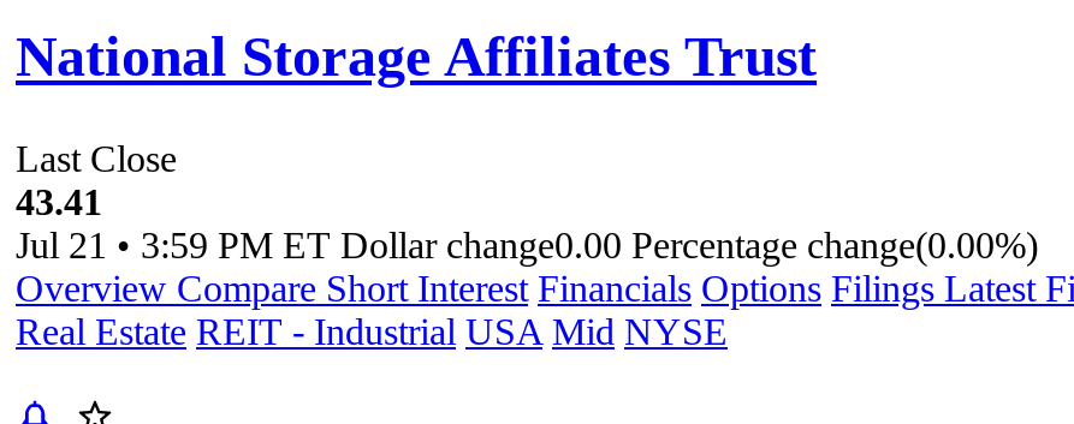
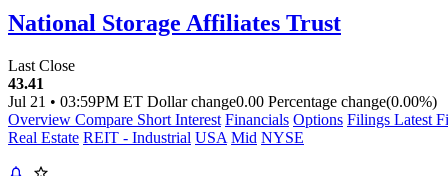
[16,224,1038,265] Jul 21 • 3:59 PM ET Dollar change0.00 Percentage change(0.00%) -> [8,93,437,110] Jul 21 • 03:59PM ET Dollar change0.00 Percentage change(0.00%)

